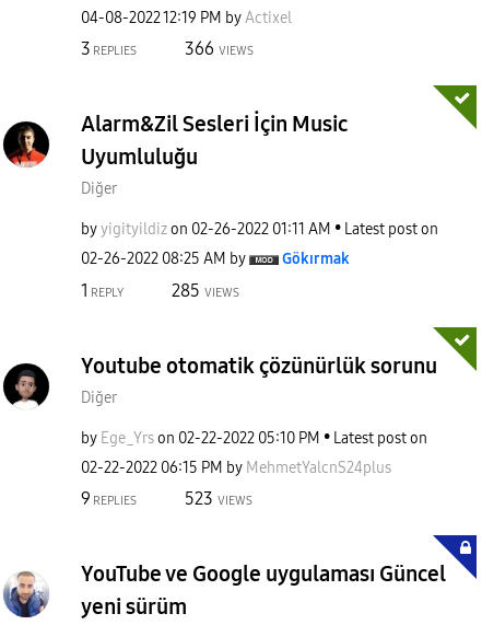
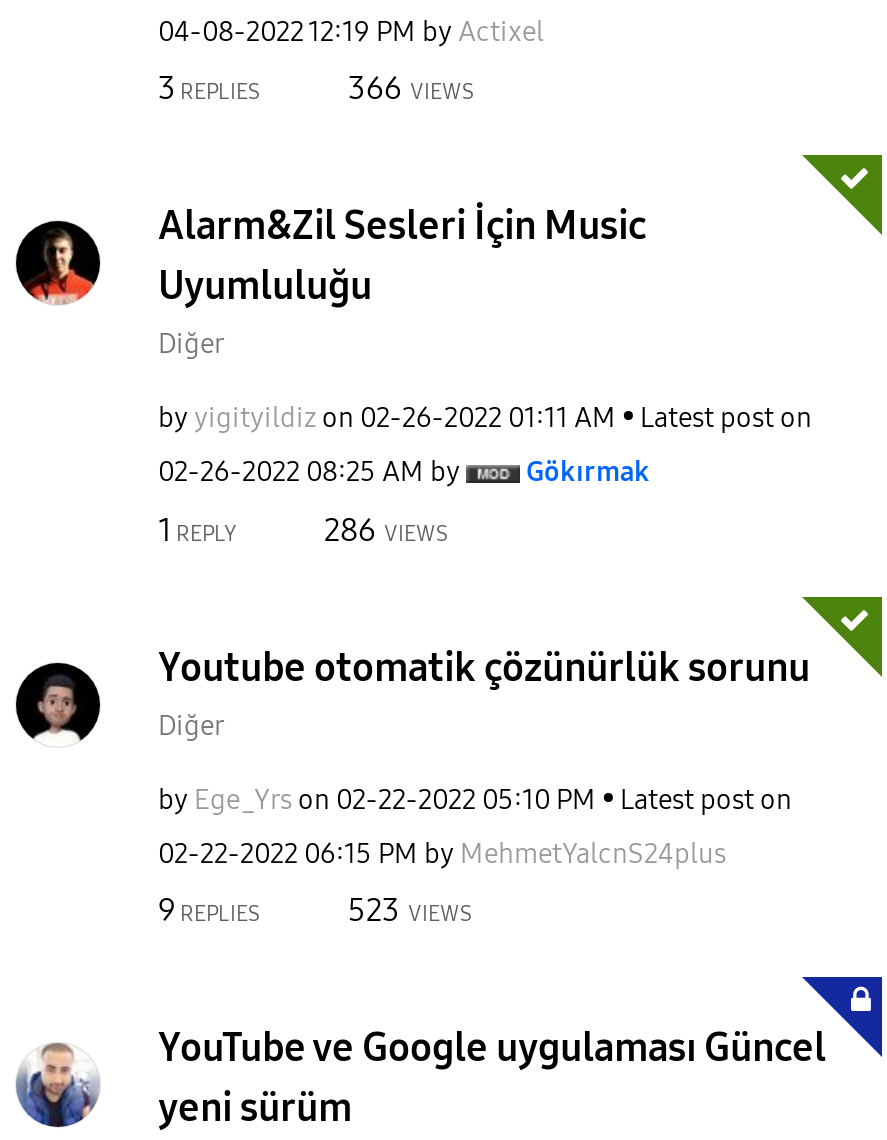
[172,280,239,300] 285 VIEWS -> [324,510,448,548] 286 VIEWS

